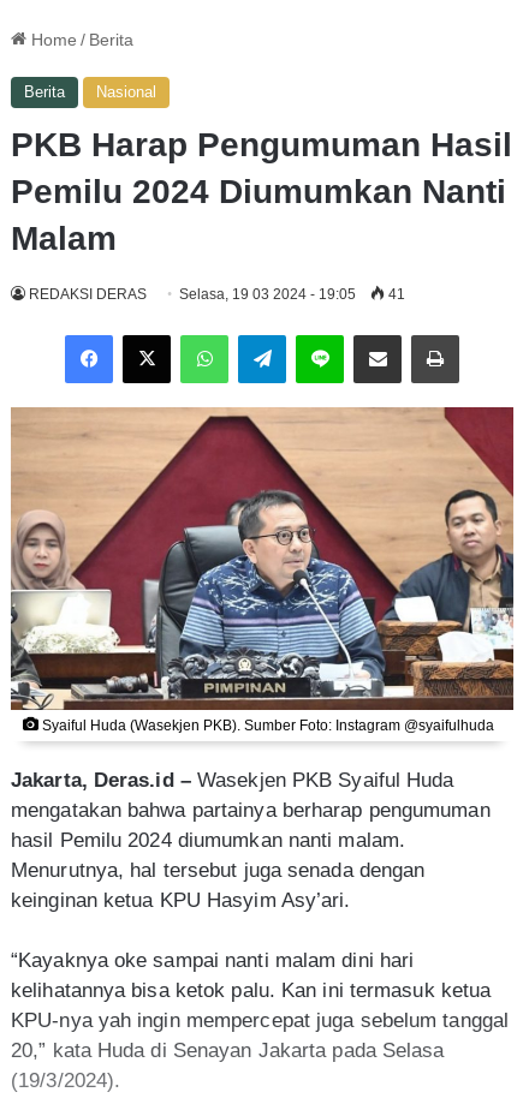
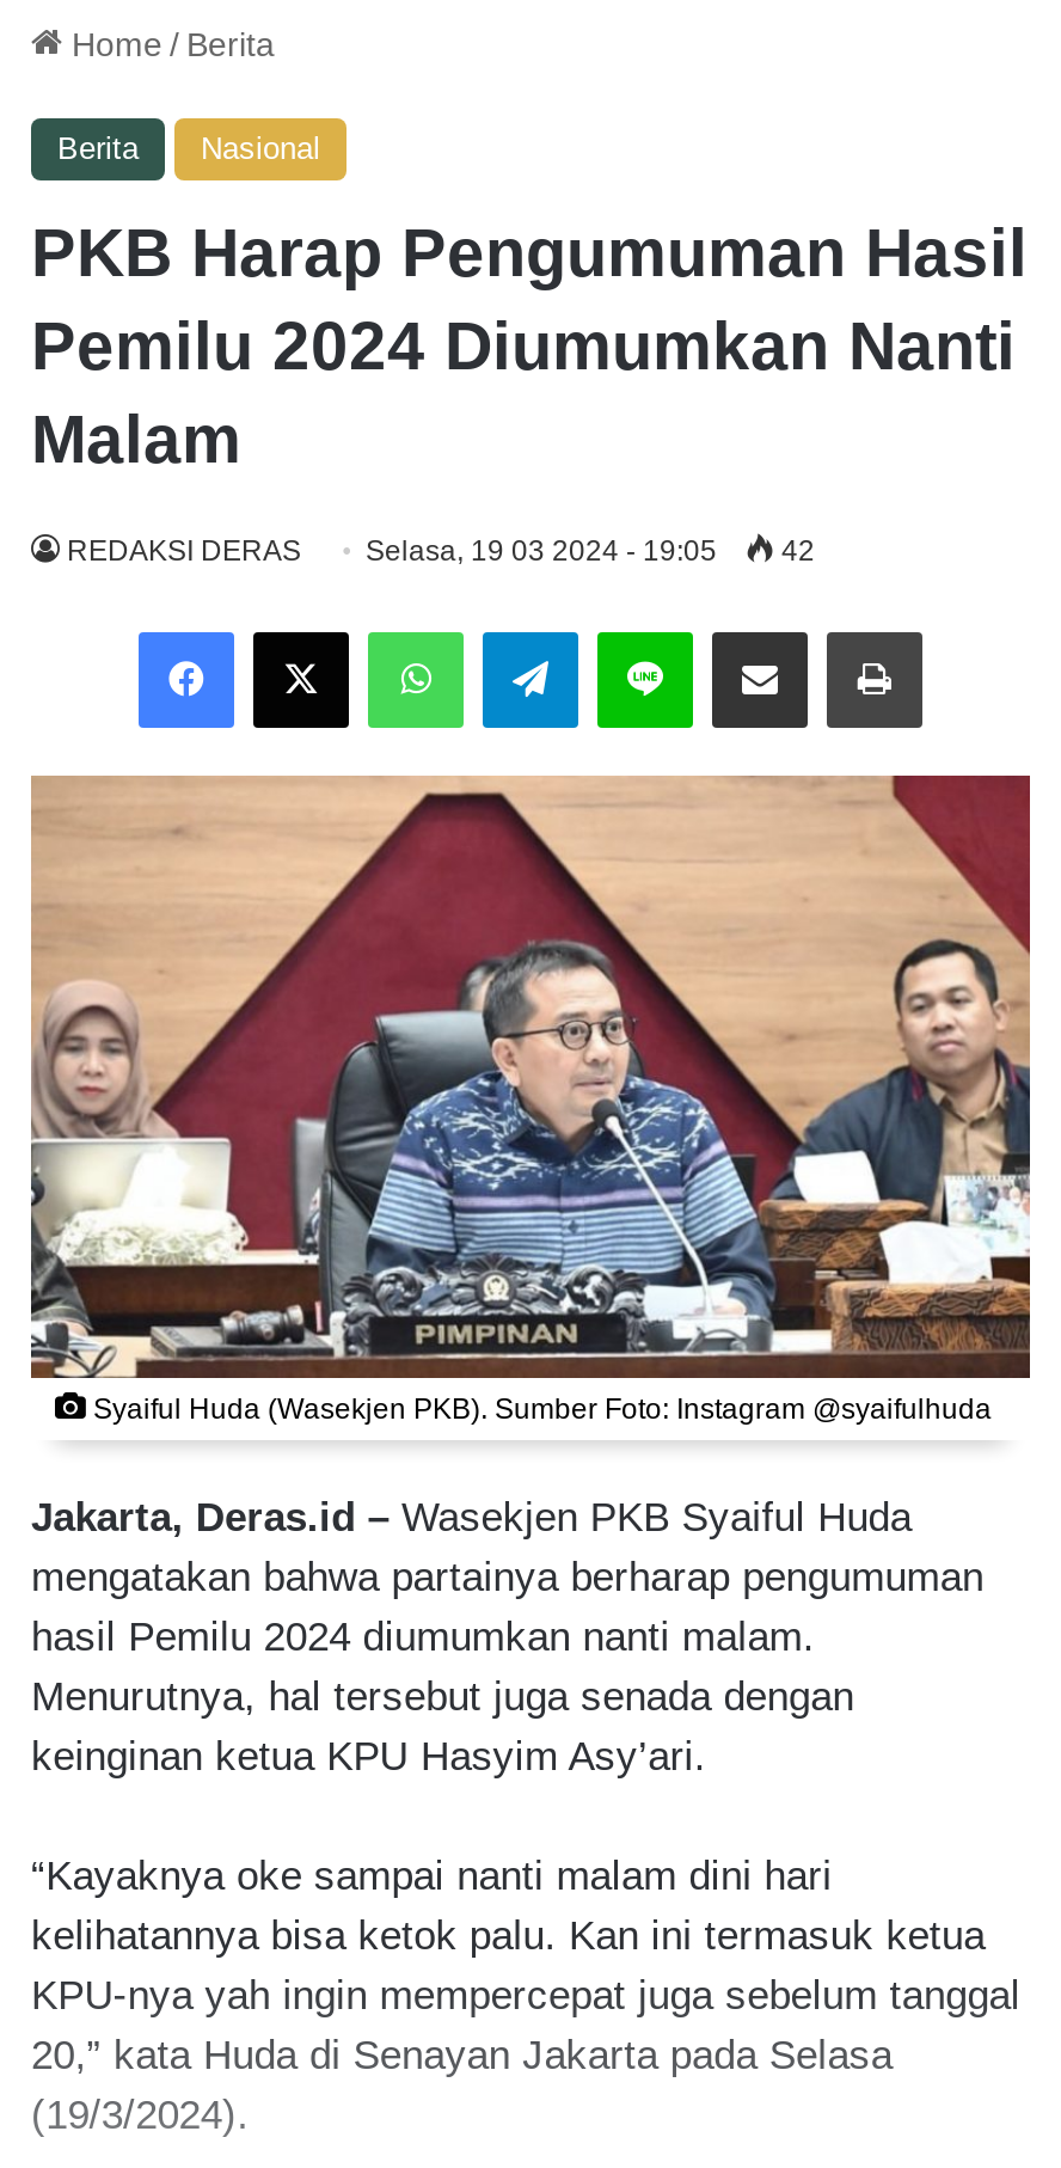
[29,286,405,303] REDAKSI DERAS Selasa, 19 03 2024 - 19:05 41 -> [67,535,815,568] REDAKSI DERAS Selasa, 19 03 2024 - 19:05 42

